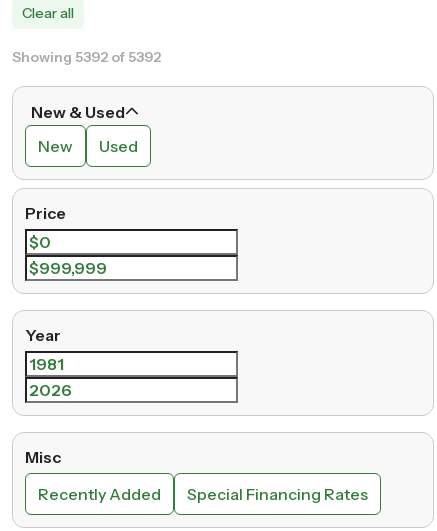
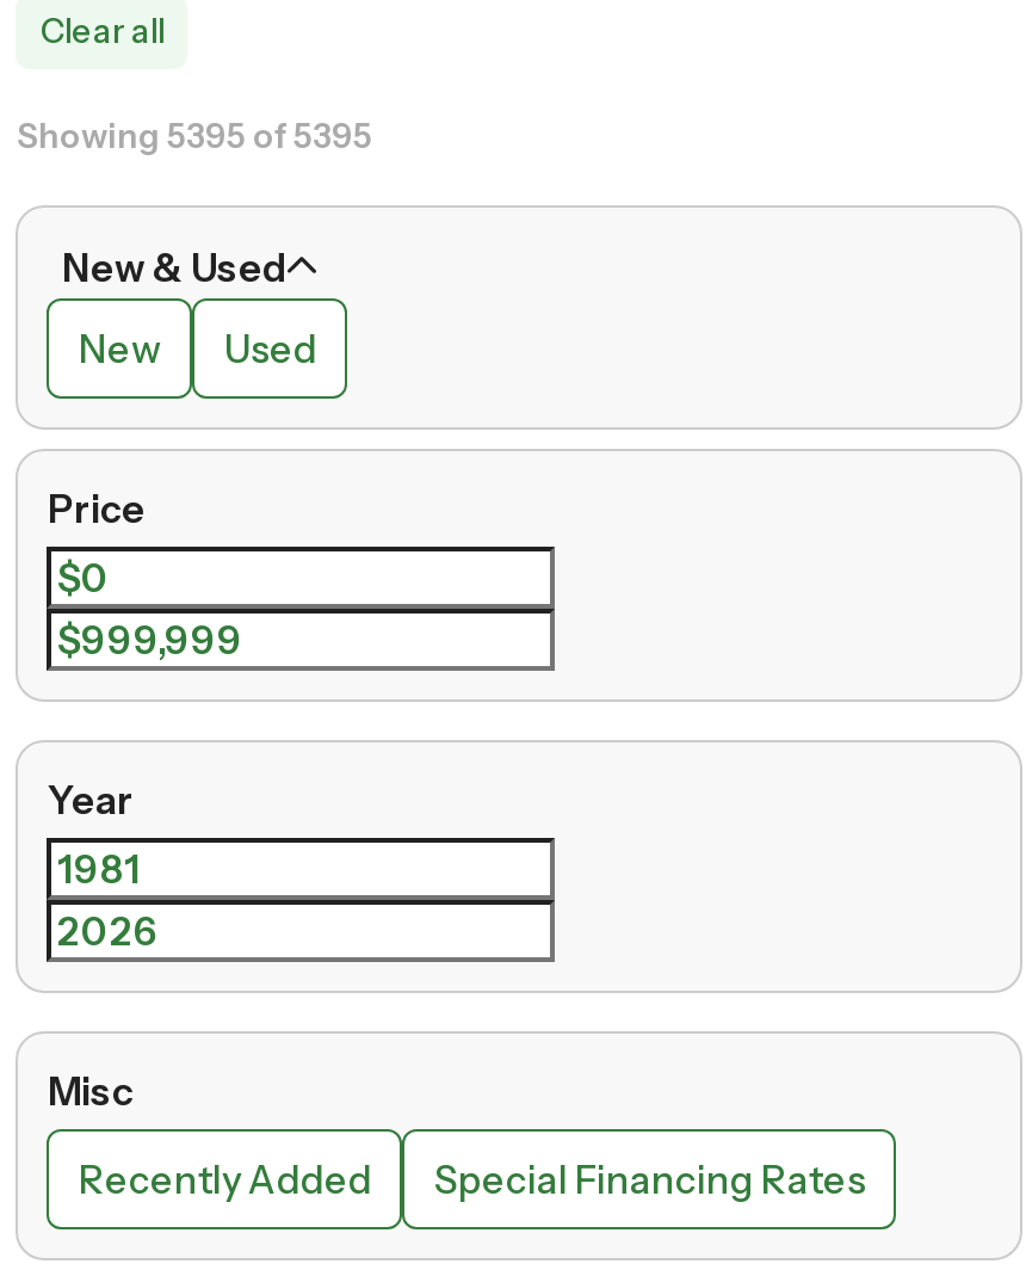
[12,48,161,66] Showing 5392 of 5392 -> [16,116,372,159] Showing 5395 of 5395

